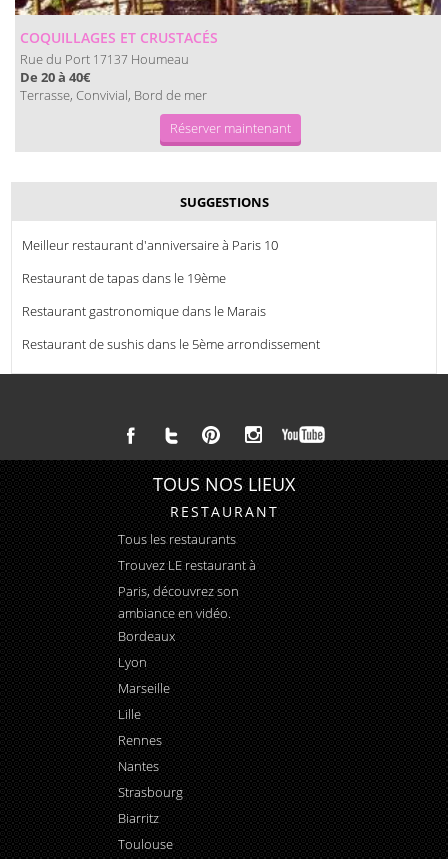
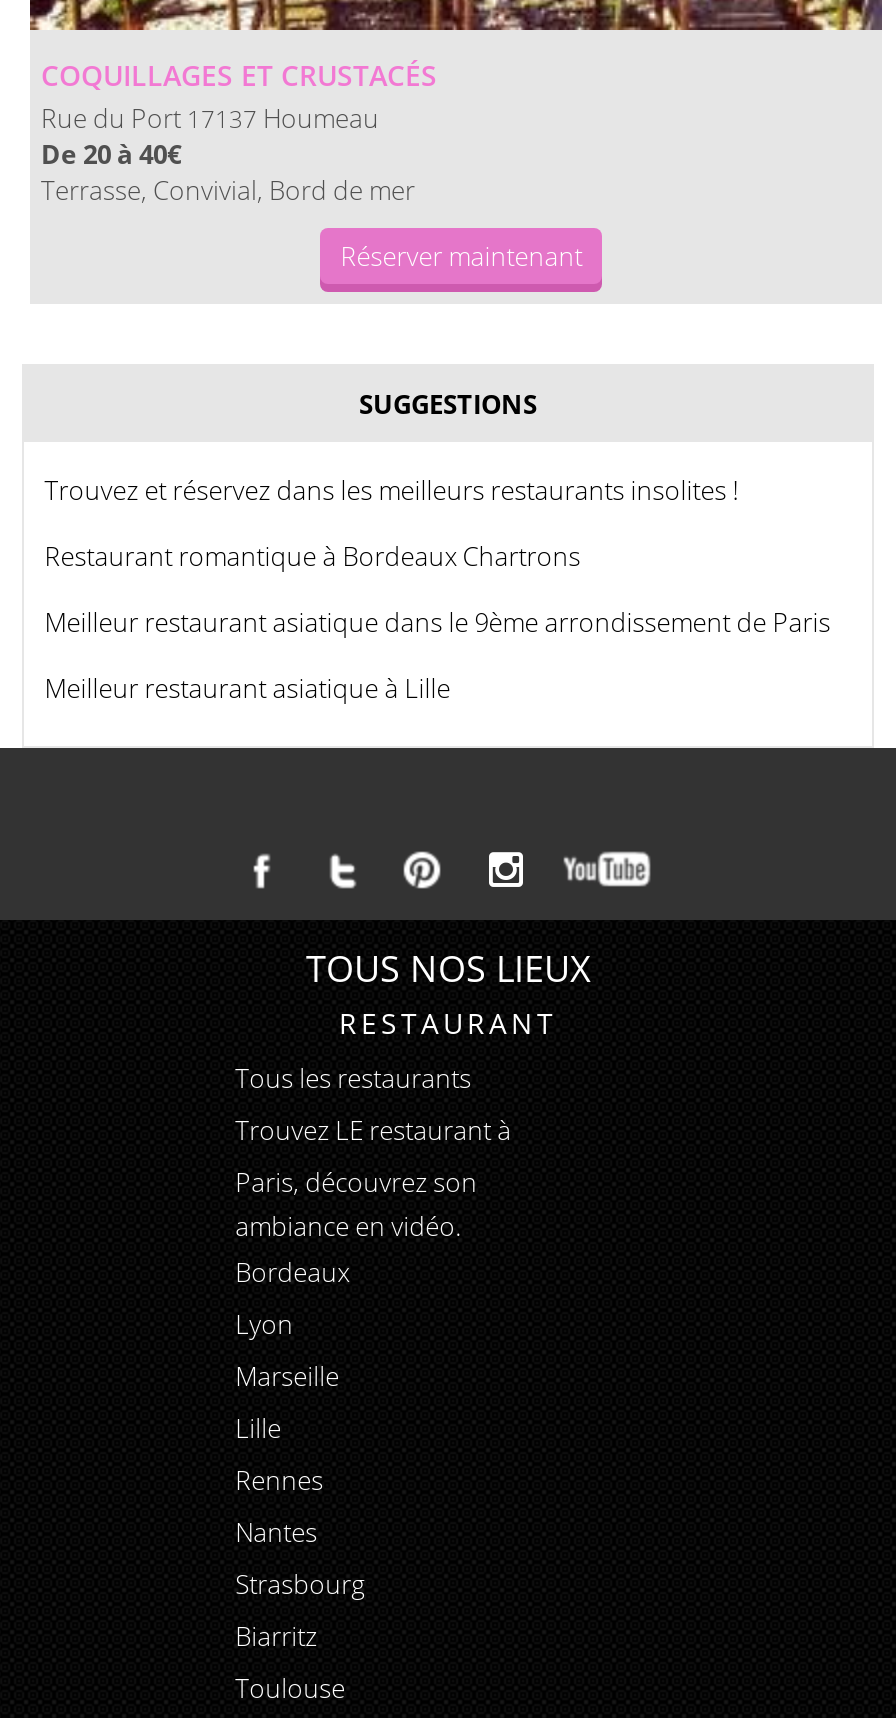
[22,236,278,254] Meilleur restaurant d'anniversaire à Paris 10 -> [44,473,738,509] Trouvez et réservez dans les meilleurs restaurants insolites !
[22,269,226,287] Restaurant de tapas dans le 19ème -> [44,539,580,575] Restaurant romantique à Bordeaux Chartrons
[22,302,266,320] Restaurant gastronomique dans le Marais -> [44,605,830,641] Meilleur restaurant asiatique dans le 9ème arrondissement de Paris
[22,335,320,353] Restaurant de sushis dans le 5ème arrondissement -> [44,671,450,707] Meilleur restaurant asiatique à Lille

